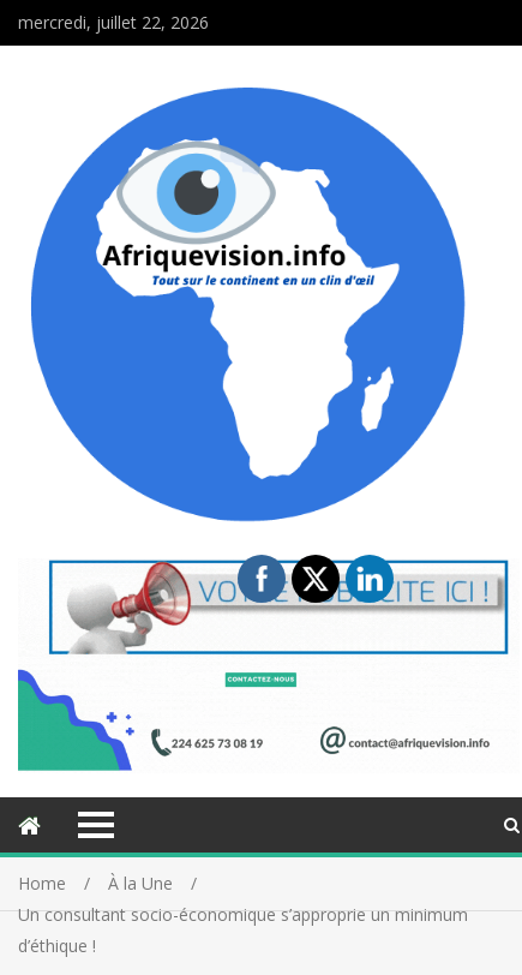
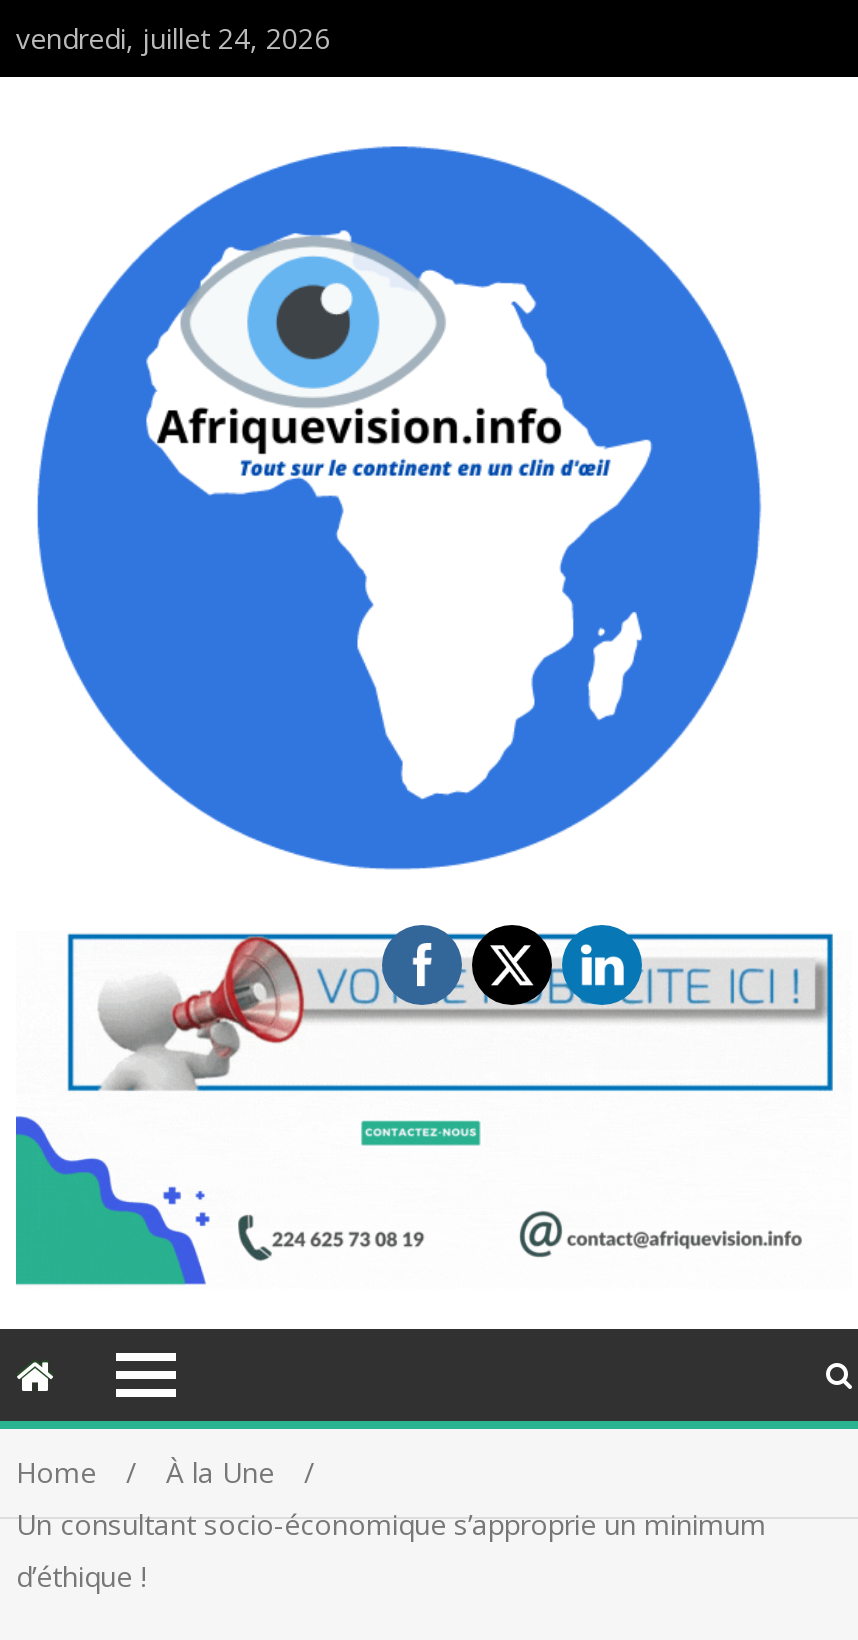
[18,11,209,34] mercredi, juillet 22, 2026 -> [16,19,330,57] vendredi, juillet 24, 2026

